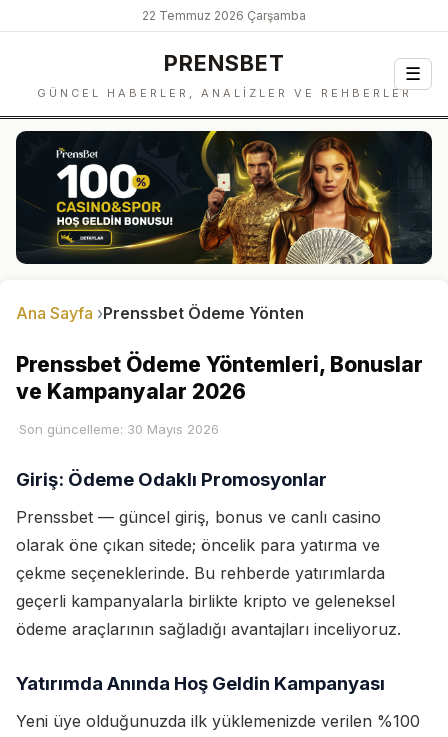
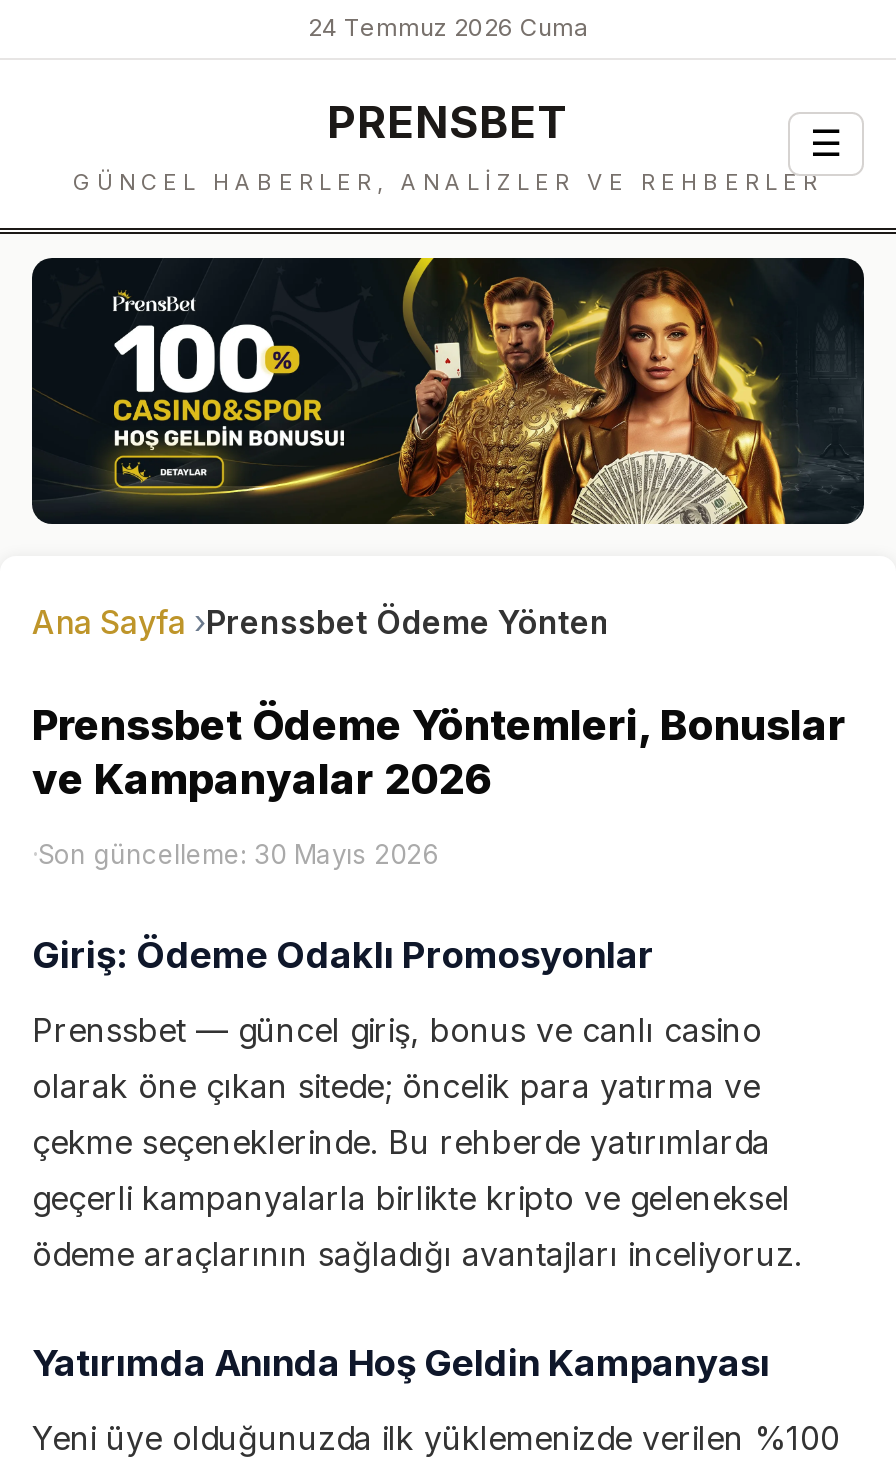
[142,8,306,23] 22 Temmuz 2026 Çarşamba -> [308,12,588,42] 24 Temmuz 2026 Cuma

